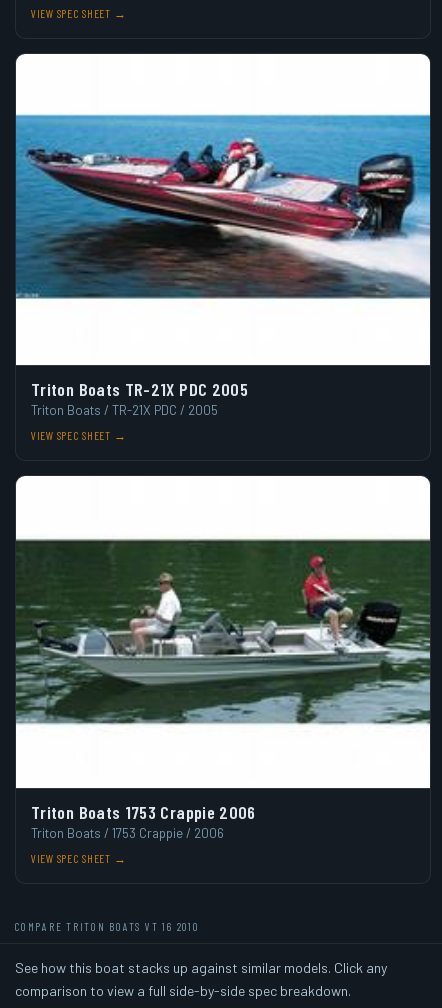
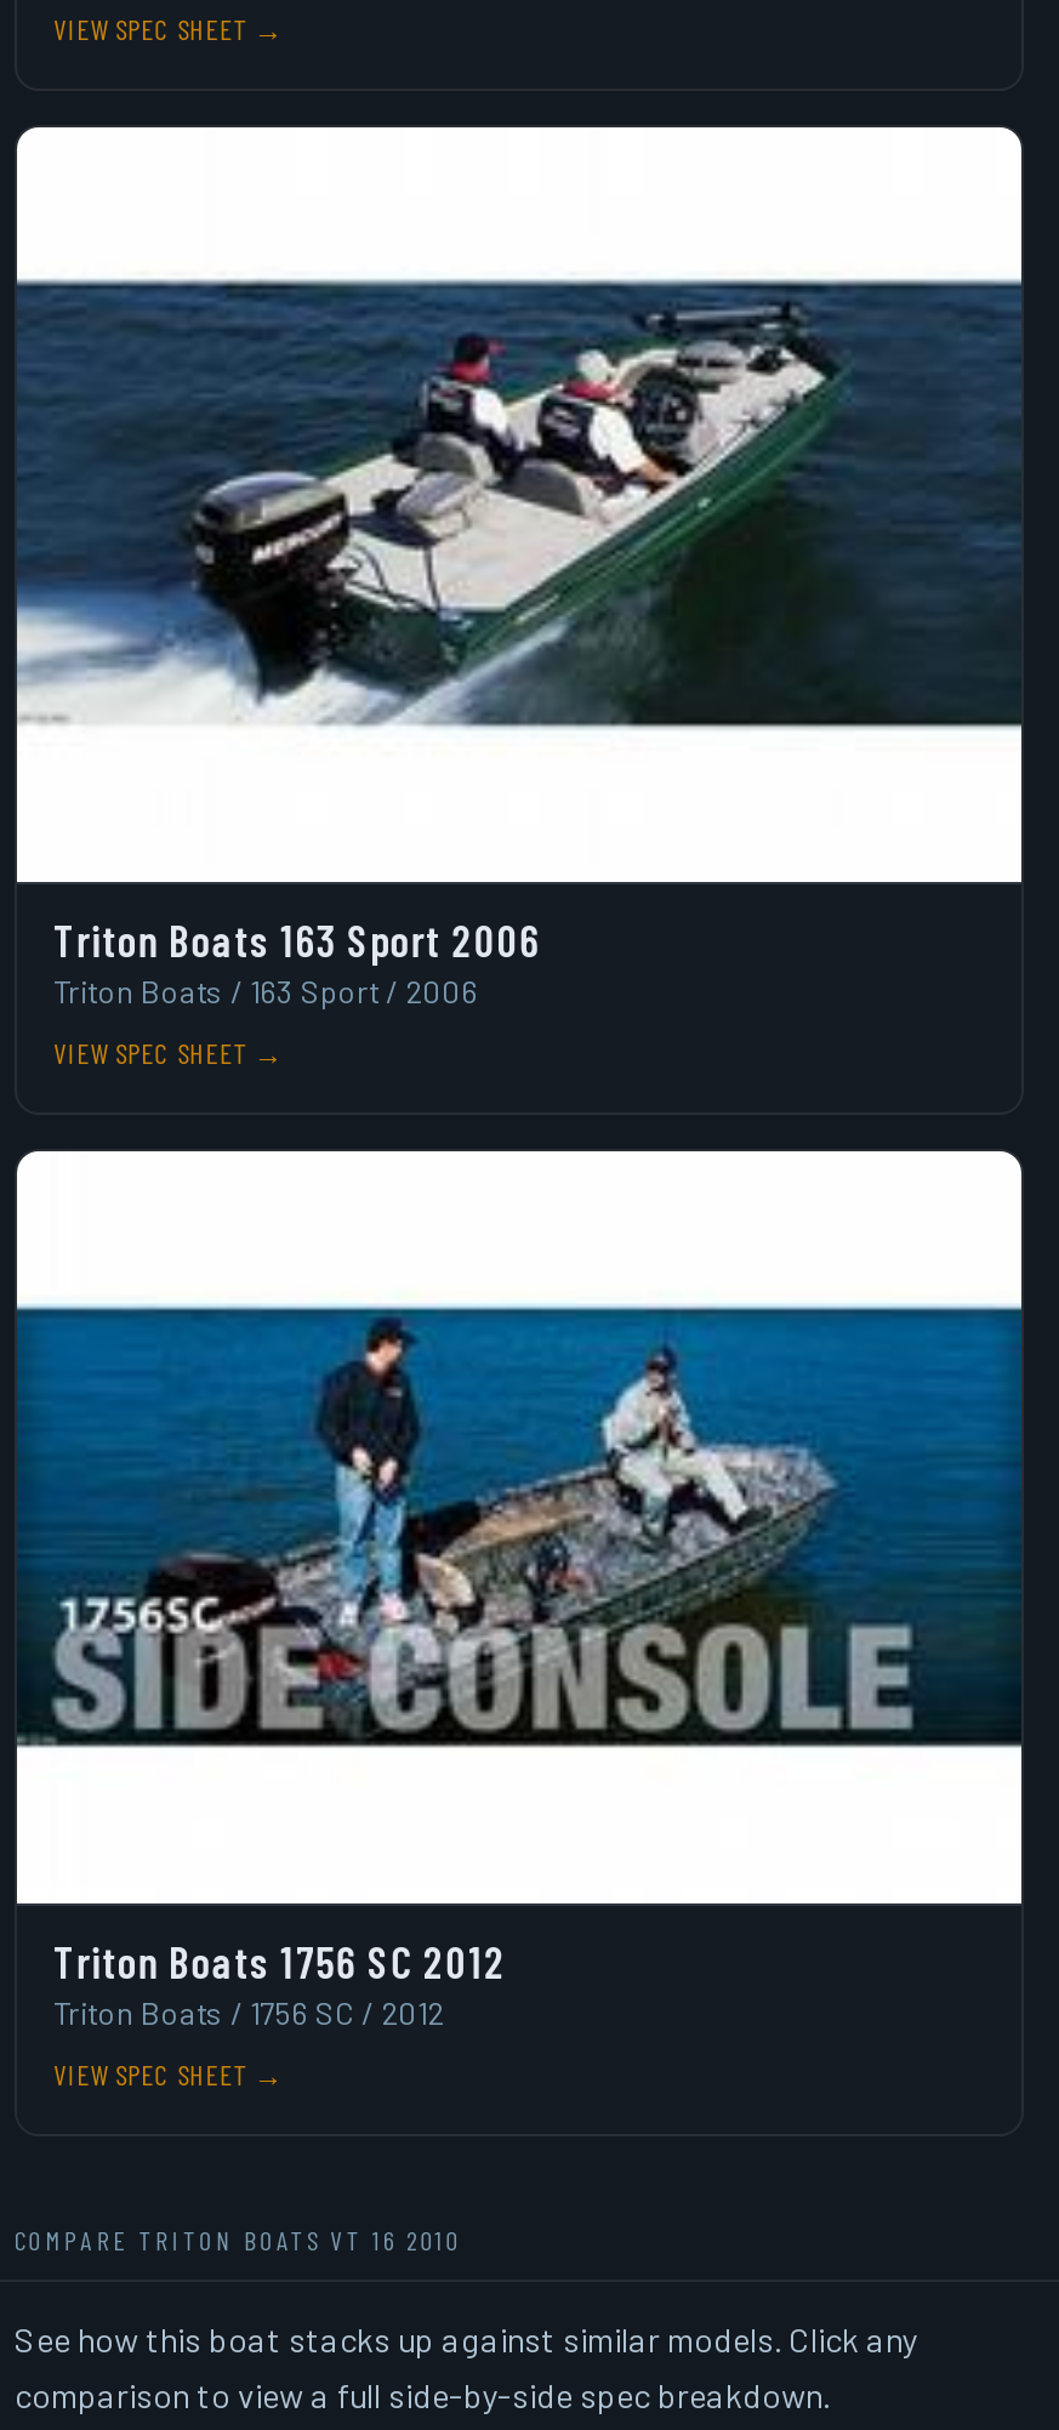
[15,114,431,301] [image] -> [15,275,1021,729] [image]
[31,378,248,400] Triton Boats TR-21X PDC 2005 -> [53,914,540,967] Triton Boats 163 Sport 2006
[31,402,218,418] Triton Boats / TR-21X PDC / 2005 -> [53,972,478,1011] Triton Boats / 163 Sport / 2006
[15,538,431,725] [image] -> [17,1307,1021,1746] [image]
[31,800,256,822] Triton Boats 1753 Crappie 2006 -> [53,1934,507,1988] Triton Boats 1756 SC 2012
[31,824,224,840] Triton Boats / 1753 Crappie / 2006 -> [53,1993,444,2031] Triton Boats / 1756 SC / 2012

